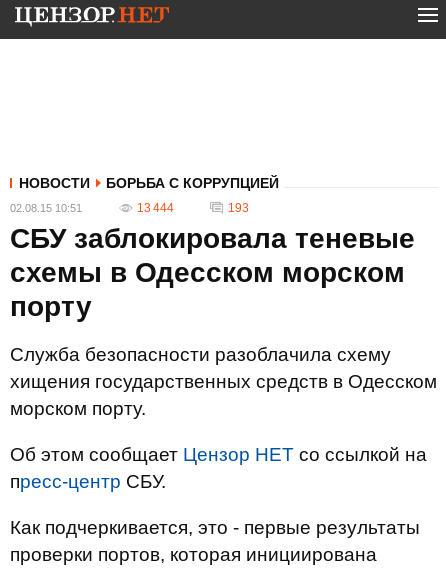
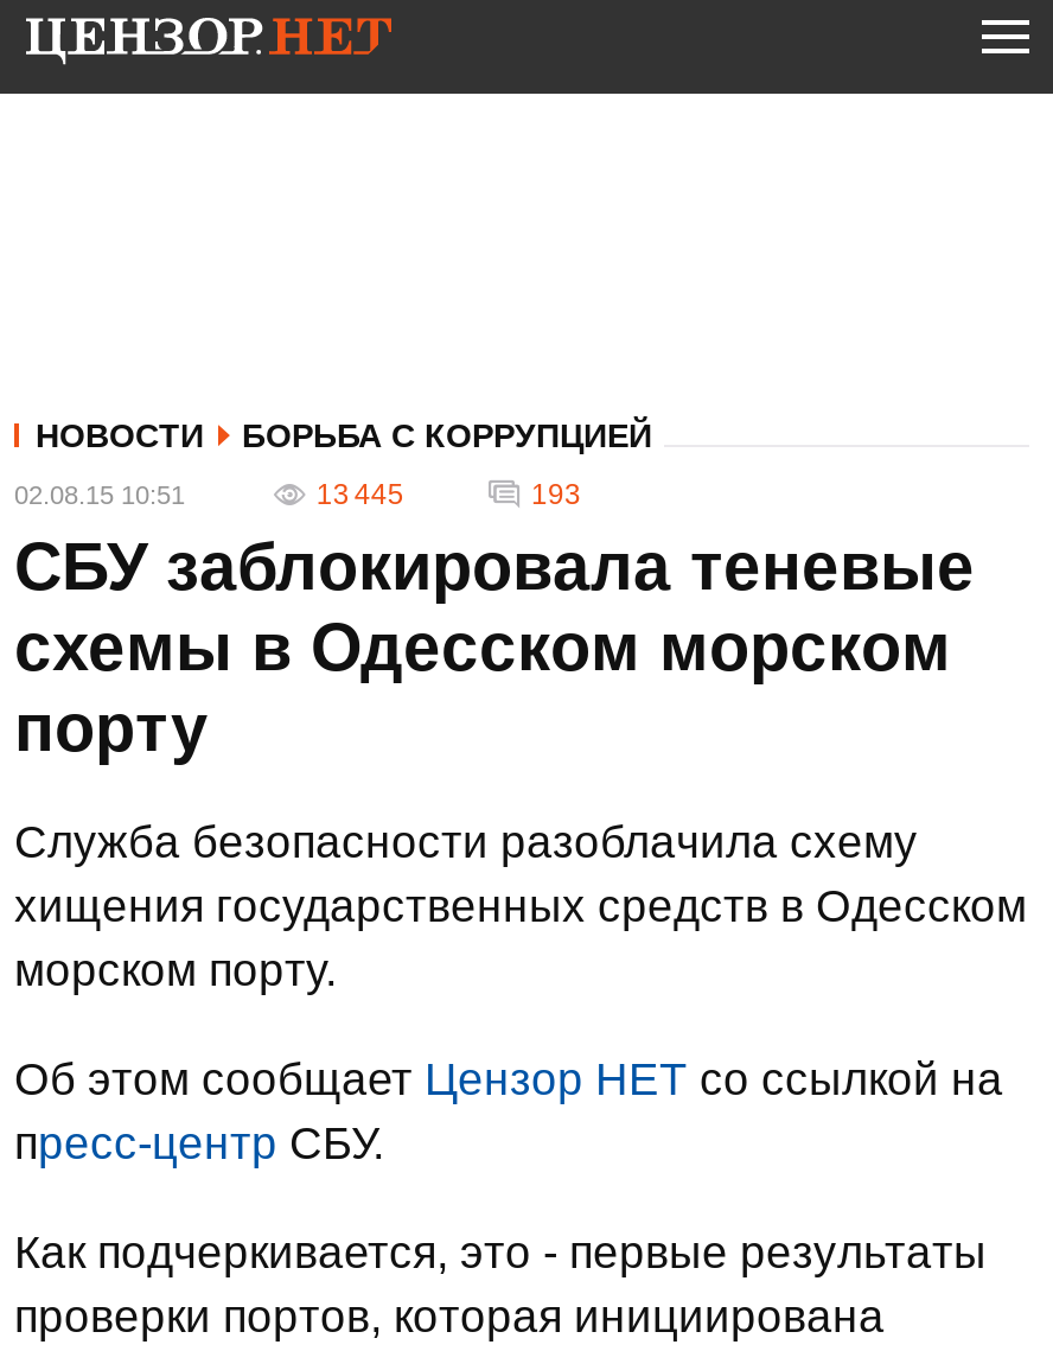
[137,201,174,215] 13 444 -> [316,478,404,511] 13 445

